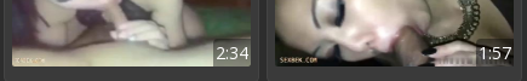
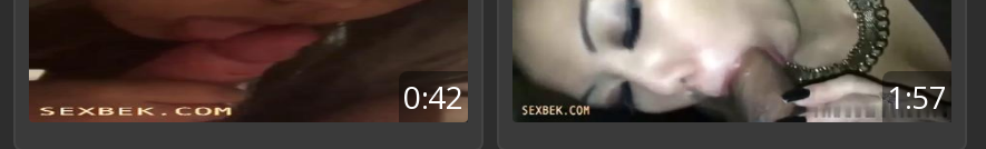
[216,41,248,64] 2:34 -> [403,76,463,118] 0:42

